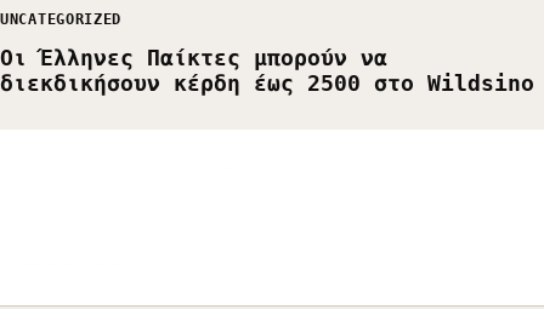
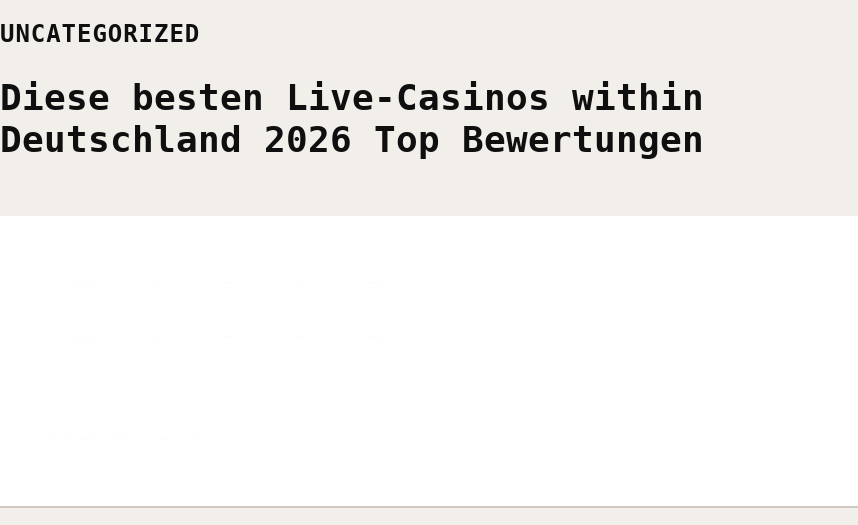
[0,45,534,96] Οι Έλληνες Παίκτες μπορούν να | διεκδικήσουν κέρδη έως 2500 στο Wildsino -> [0,76,704,160] Diese besten Live-Casinos within | Deutschland 2026 Top Bewertungen

